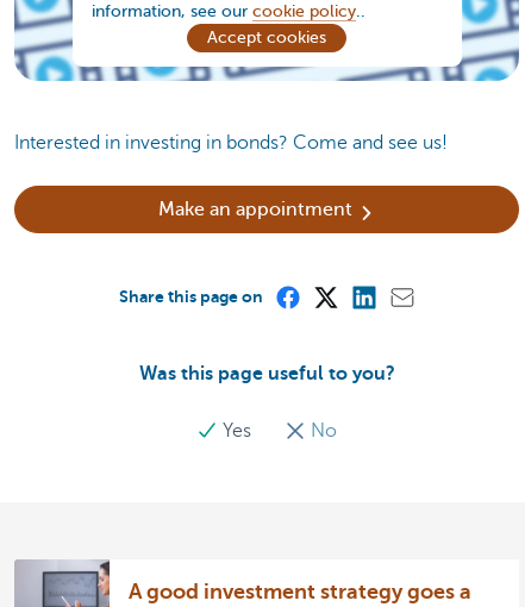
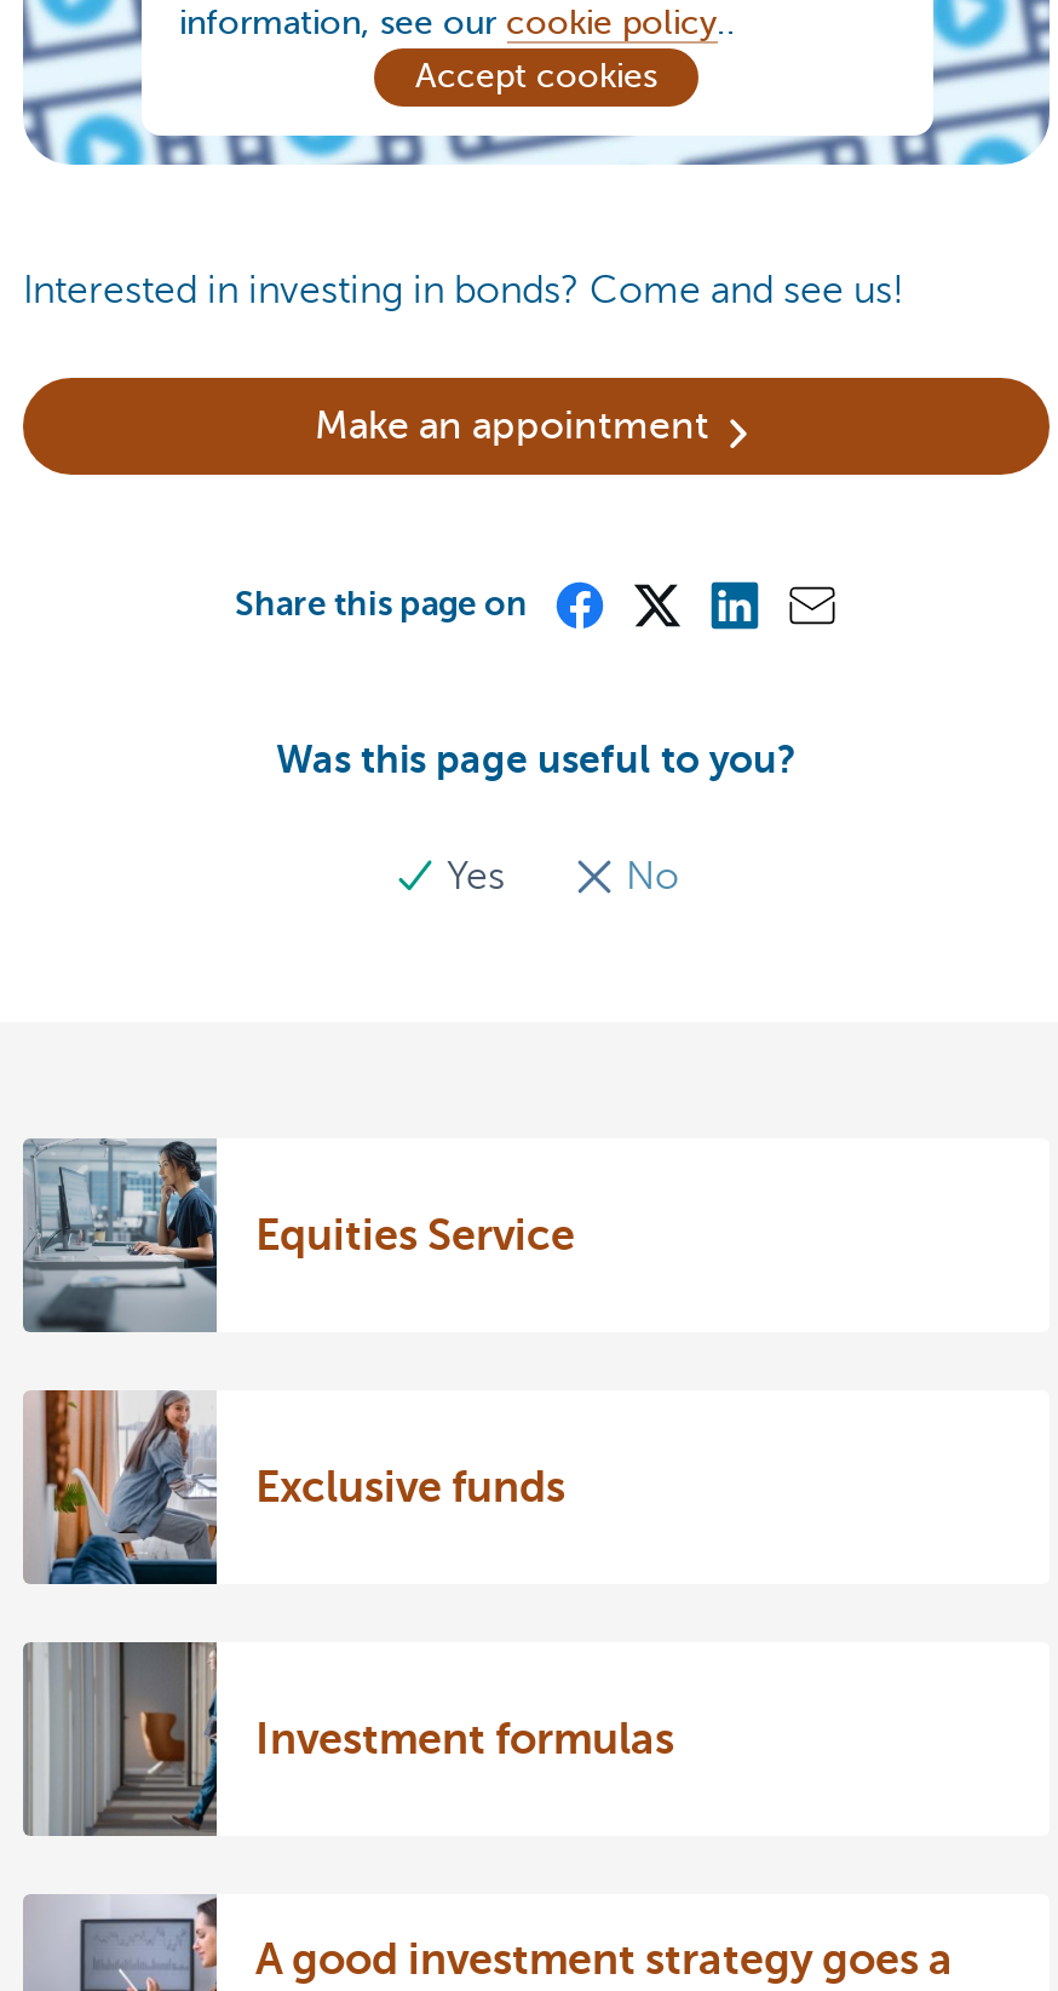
none -> [23,1138,575,1335] [image] | Equities Service
none -> [25,1388,565,1587] [image] | Exclusive funds
none -> [25,1640,674,1838] [image] | Investment formulas

